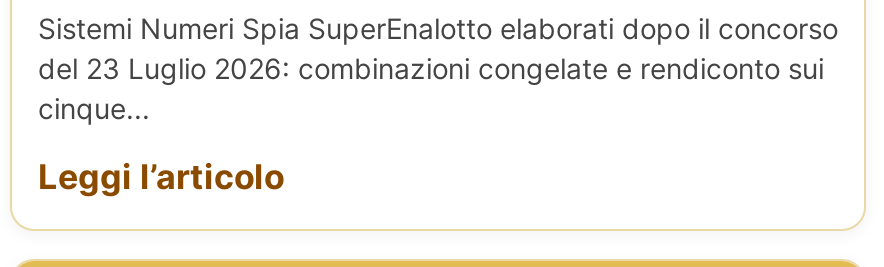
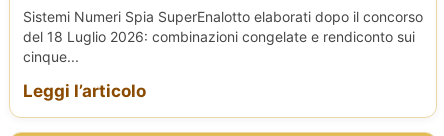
[38,51,824,85] del 23 Luglio 2026: combinazioni congelate e rendiconto sui -> [23,28,415,45] del 18 Luglio 2026: combinazioni congelate e rendiconto sui

